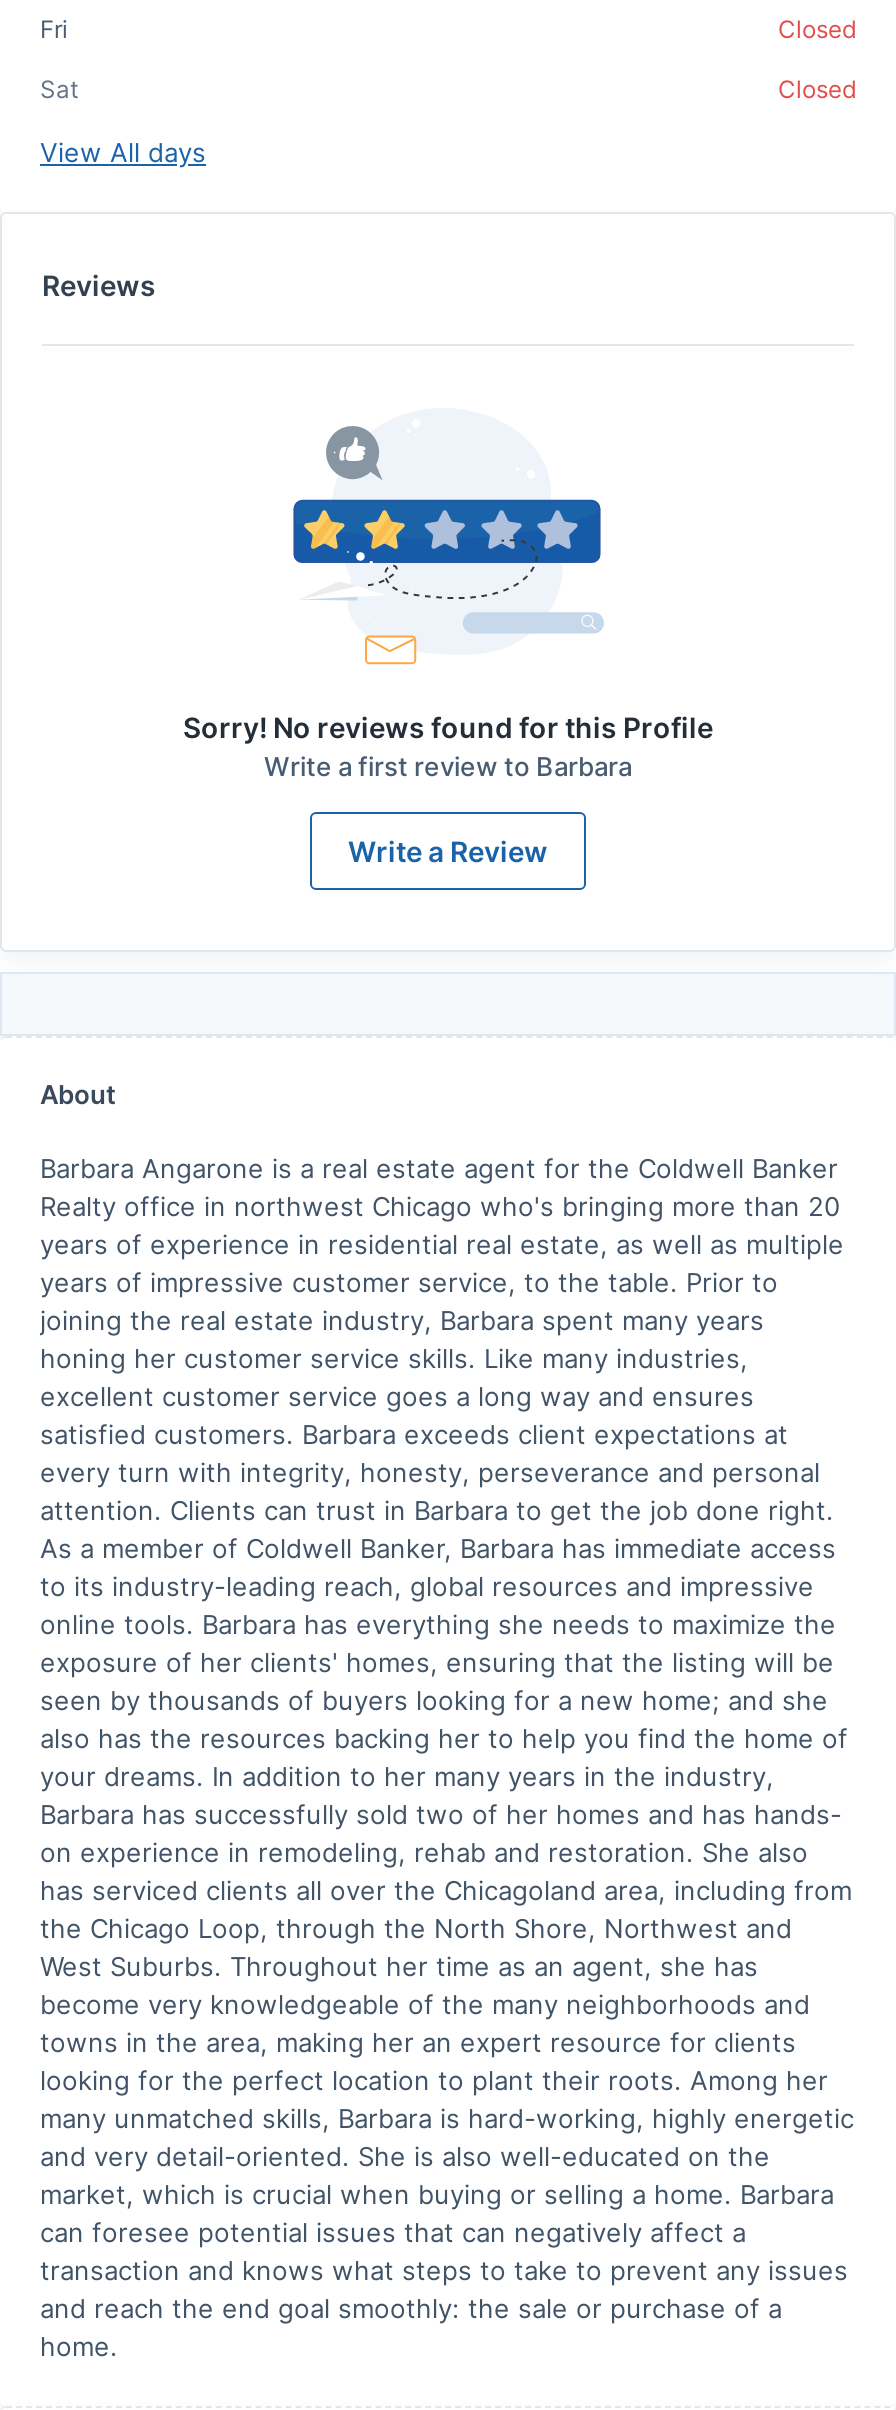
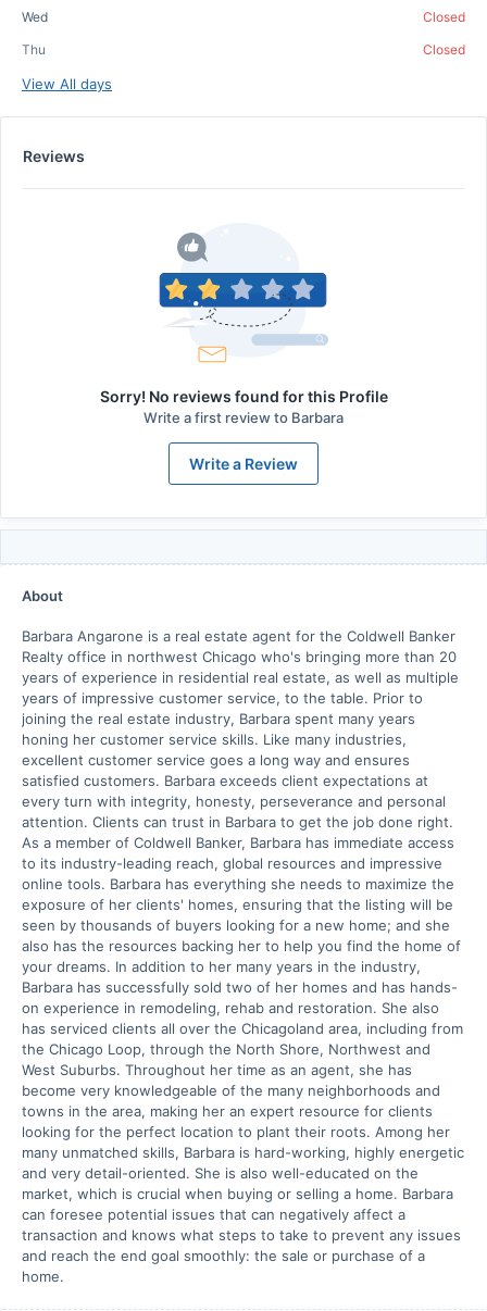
[40,14,68,44] Fri -> [22,9,48,25] Wed
[40,74,78,104] Sat -> [22,41,46,58] Thu

